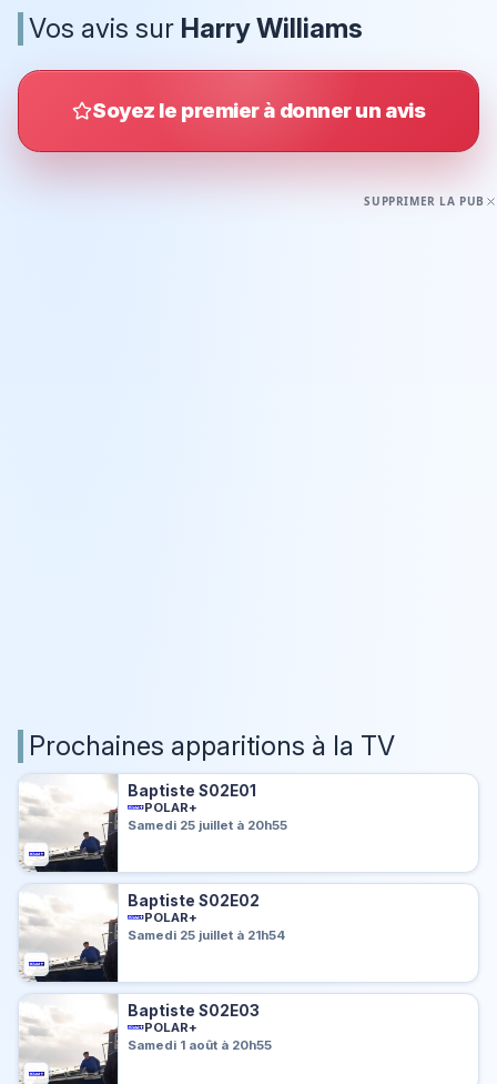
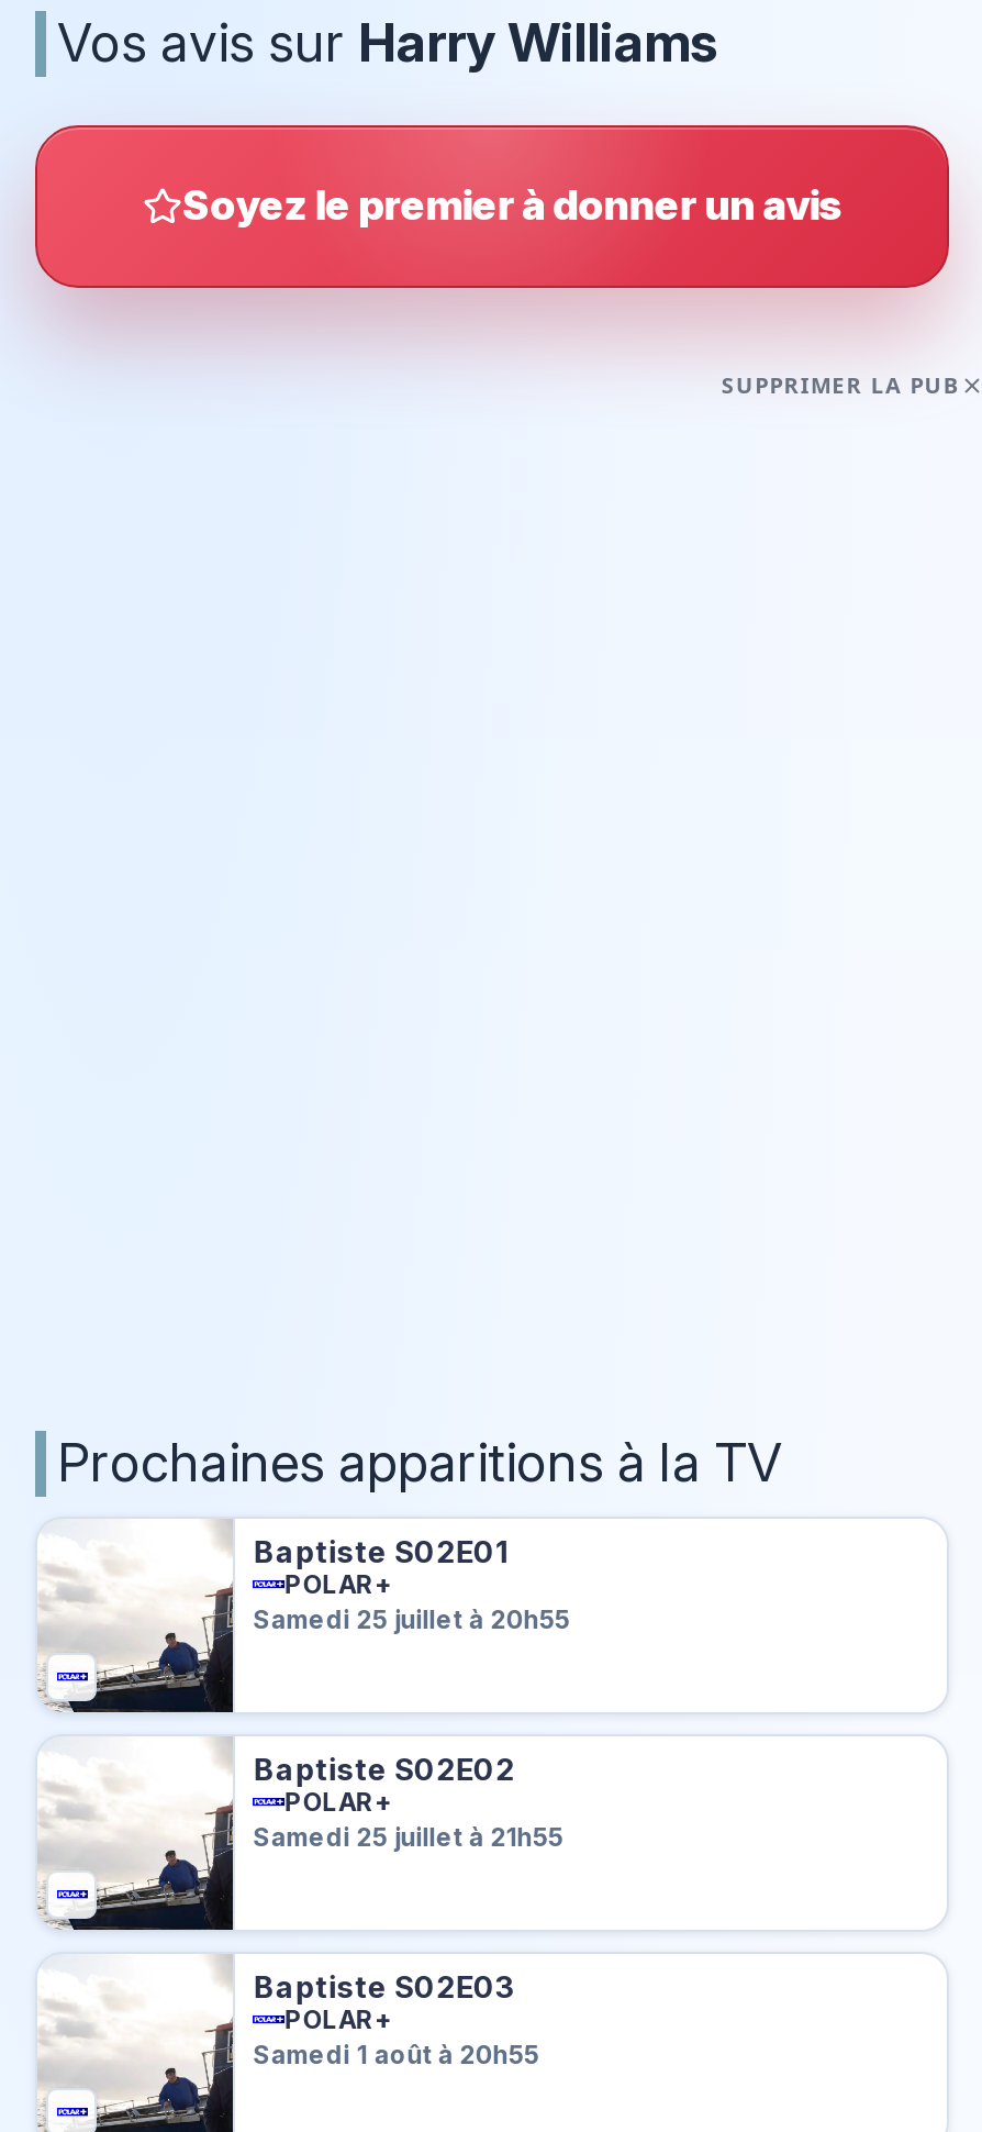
[128,927,285,943] Samedi 25 juillet à 21h54 -> [253,1822,563,1853] Samedi 25 juillet à 21h55

